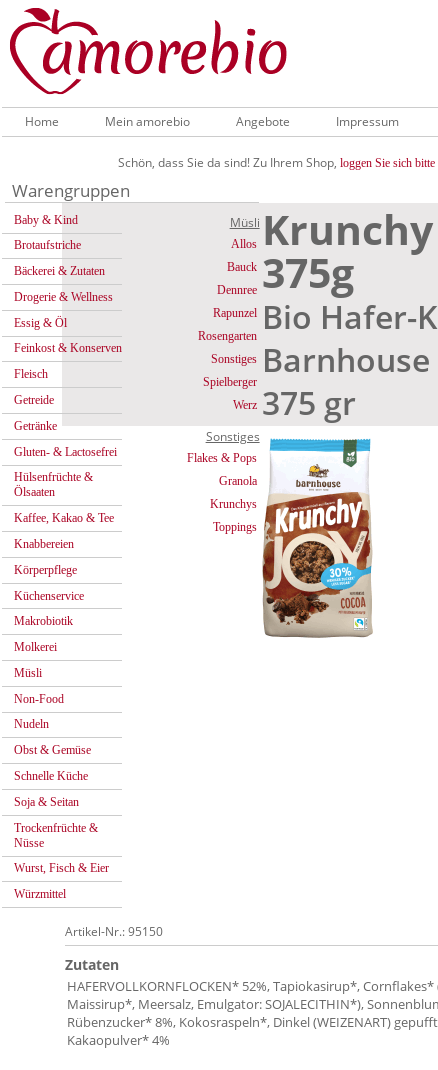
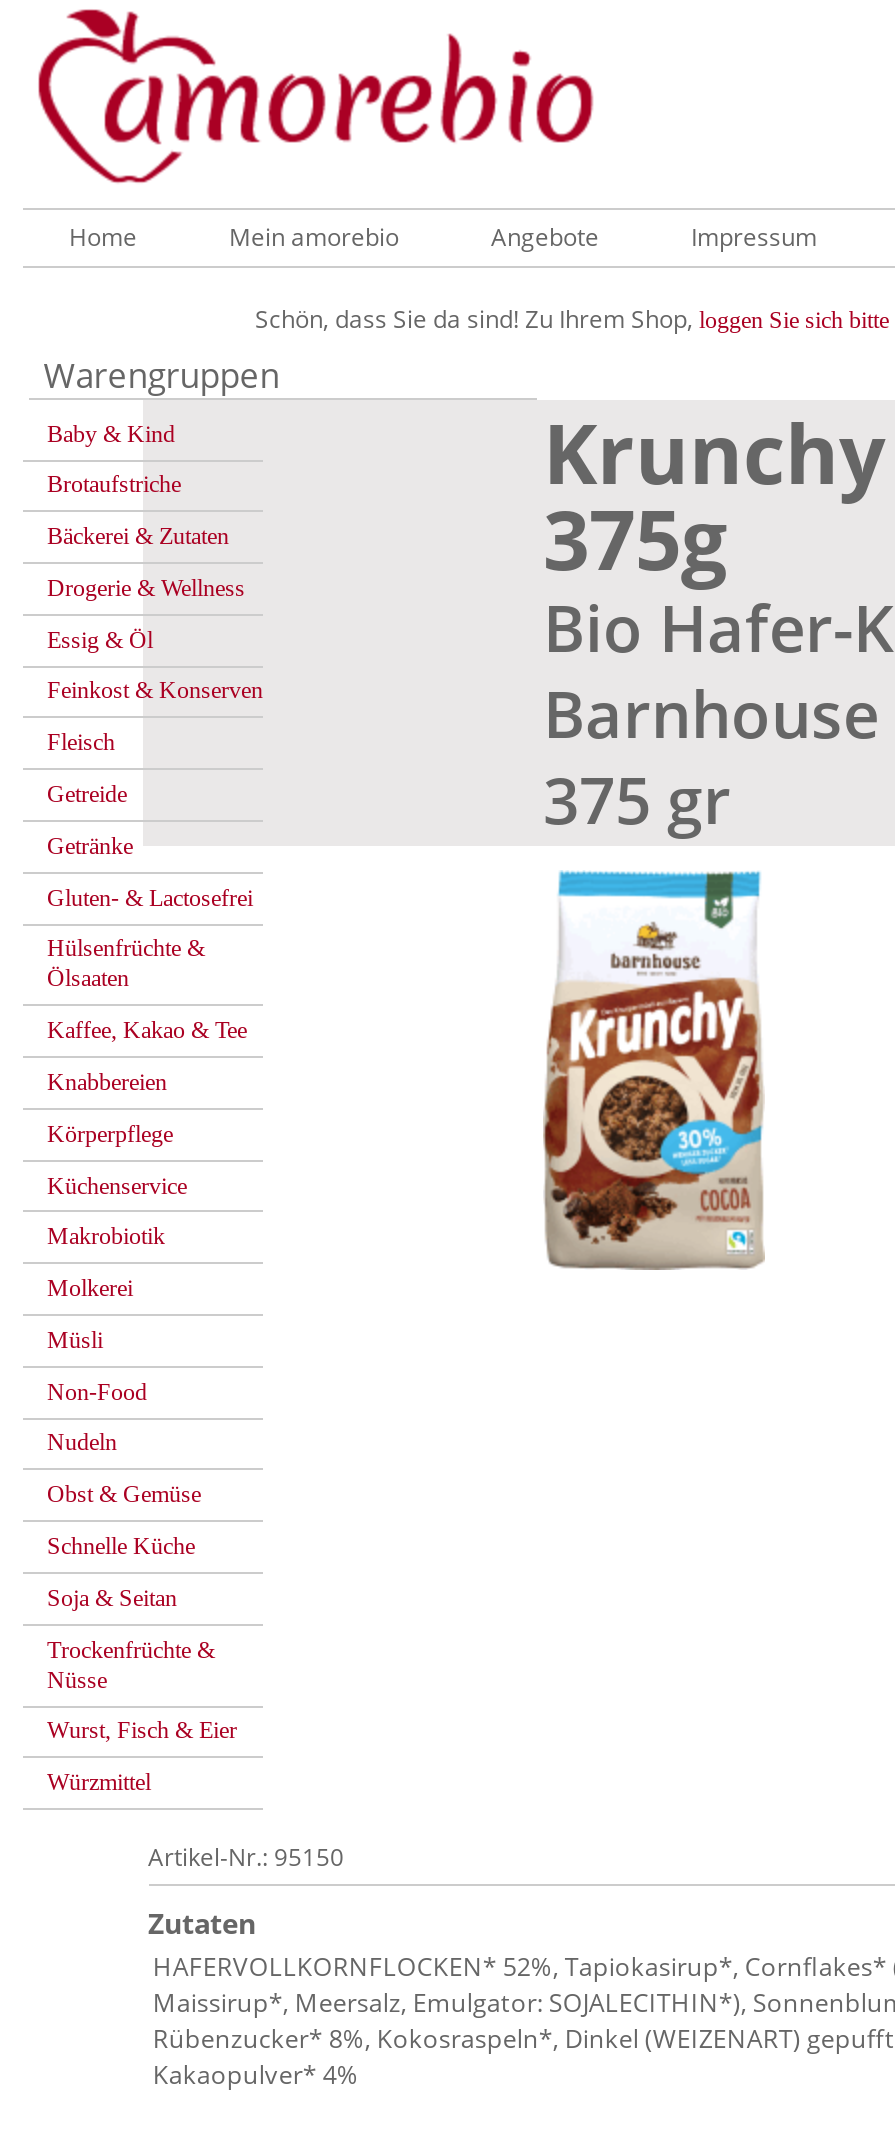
[187,214,260,534] Müsli | Allos | Bauck | Dennree | Rapunzel | Rosengarten | Sonstiges | Spielberger | Werz | Sonstiges | Flakes & Pops | Granola | Krunchys | Toppings -> none

